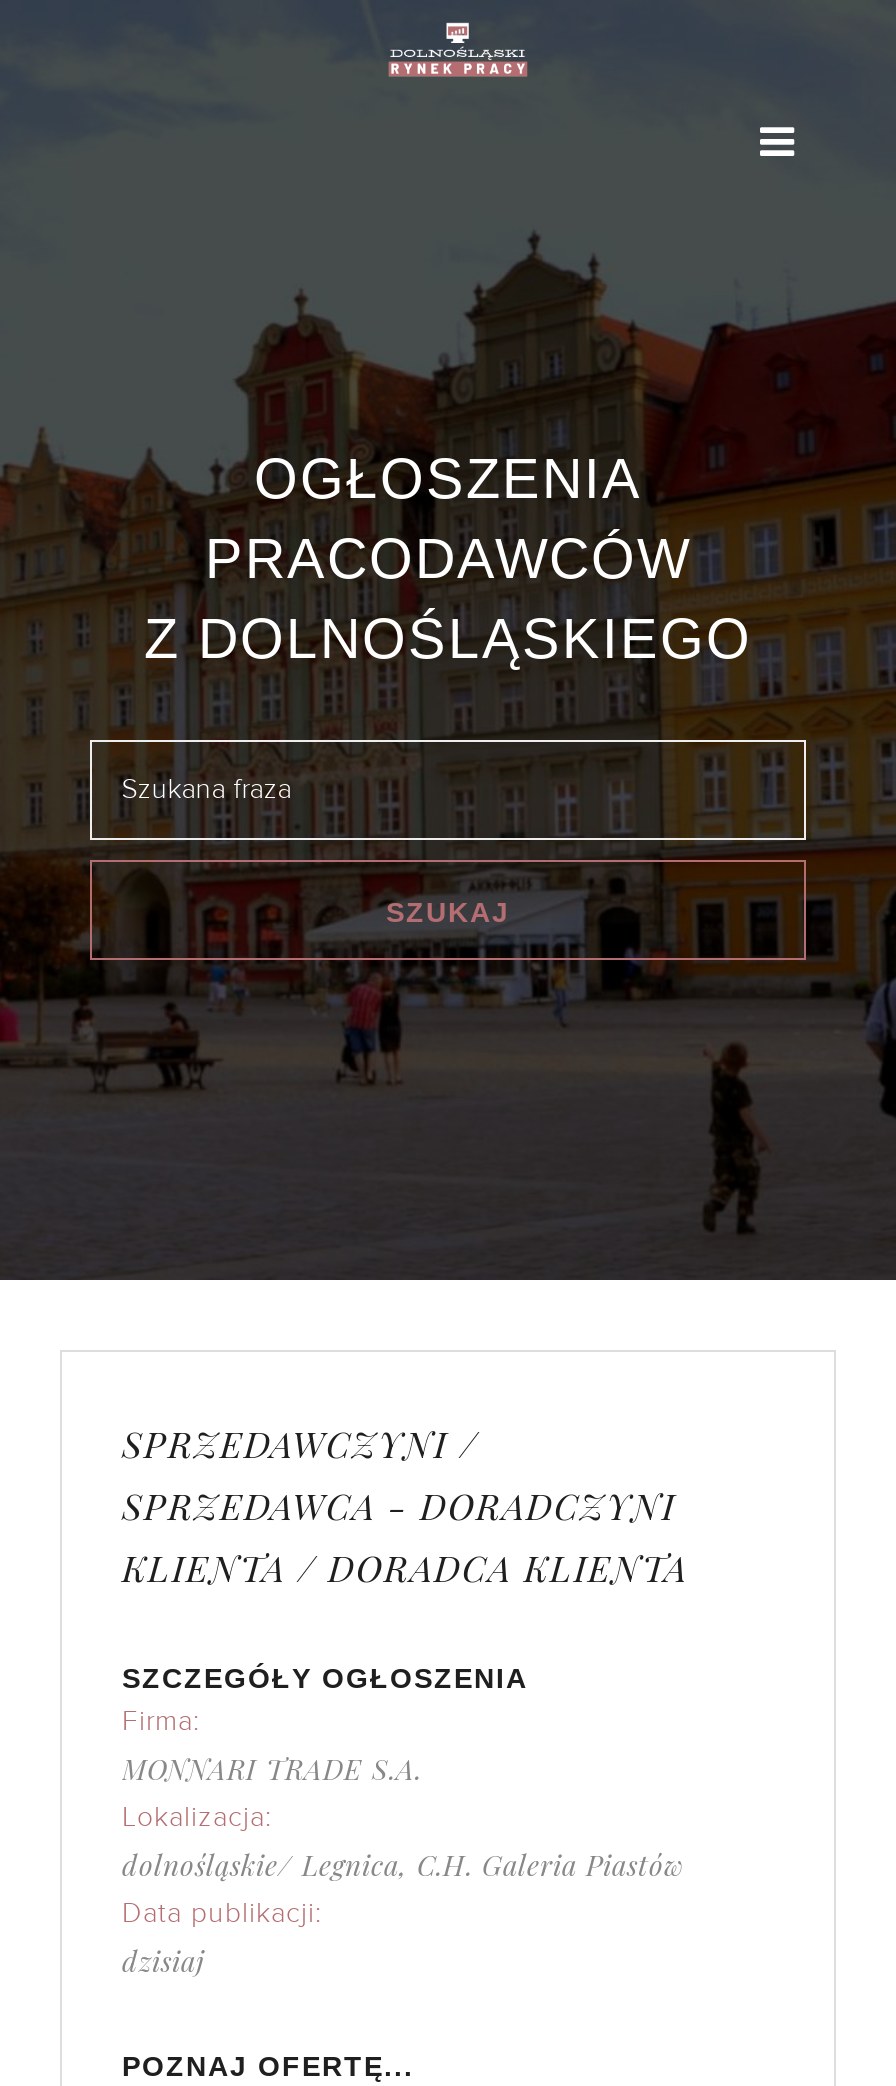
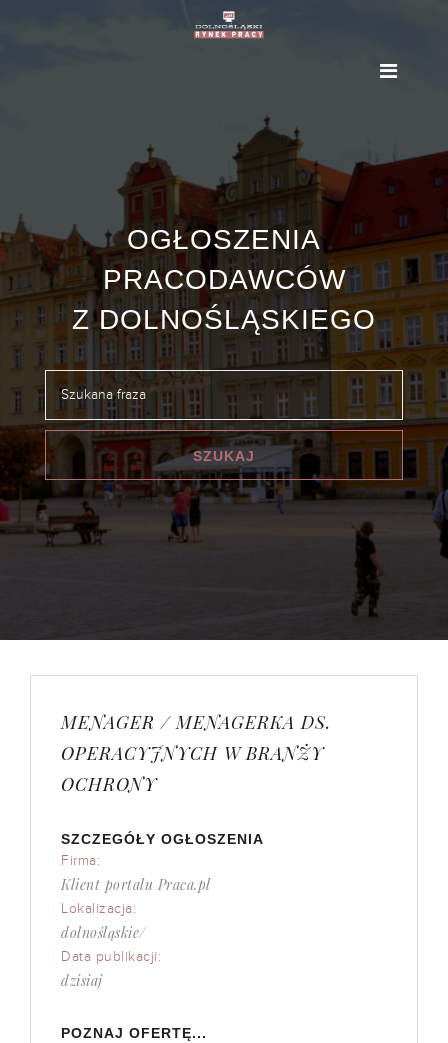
[122,1420,688,1592] SPRZEDAWCZYNI / | SPRZEDAWCA - DORADCZYNI | KLIENTA / DORADCA KLIENTA -> [61,710,331,796] MENAGER / MENAGERKA DS. | OPERACYJNYCH W BRANŻY | OCHRONY
[122,1750,422,1788] MONNARI TRADE S.A. -> [61,875,210,894] Klient portalu Praca.pl
[122,1846,685,1884] dolnośląskie/ Legnica, C.H. Galeria Piastów -> [61,923,146,942] dolnośląskie/

